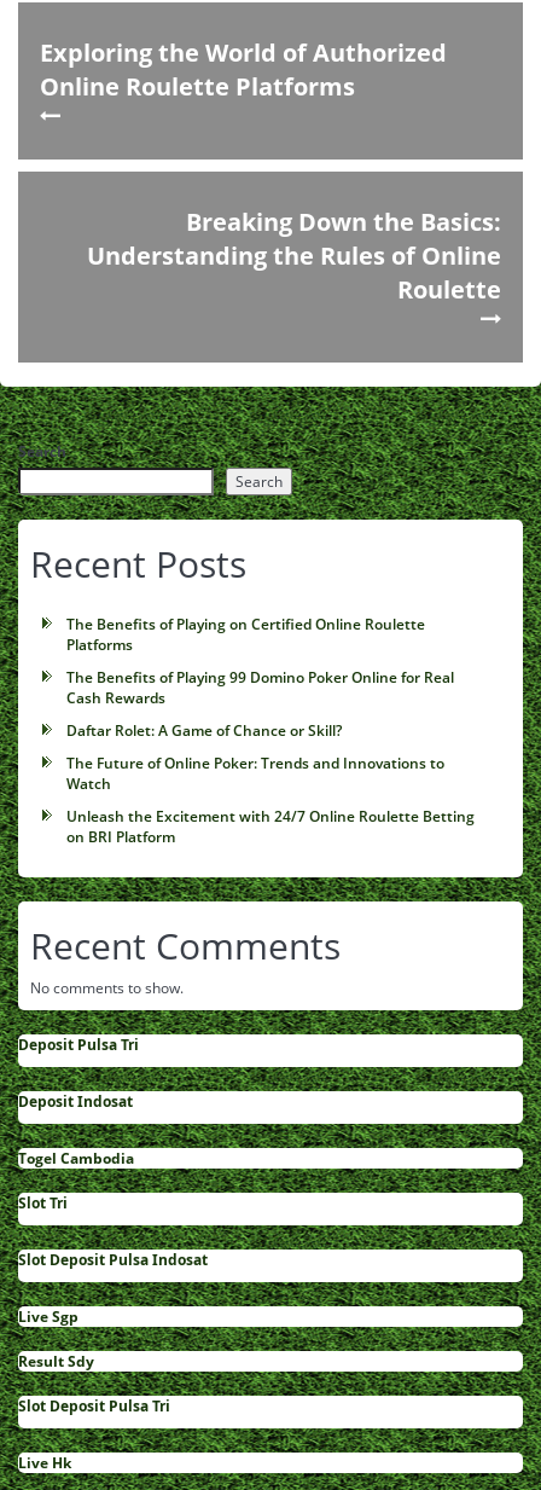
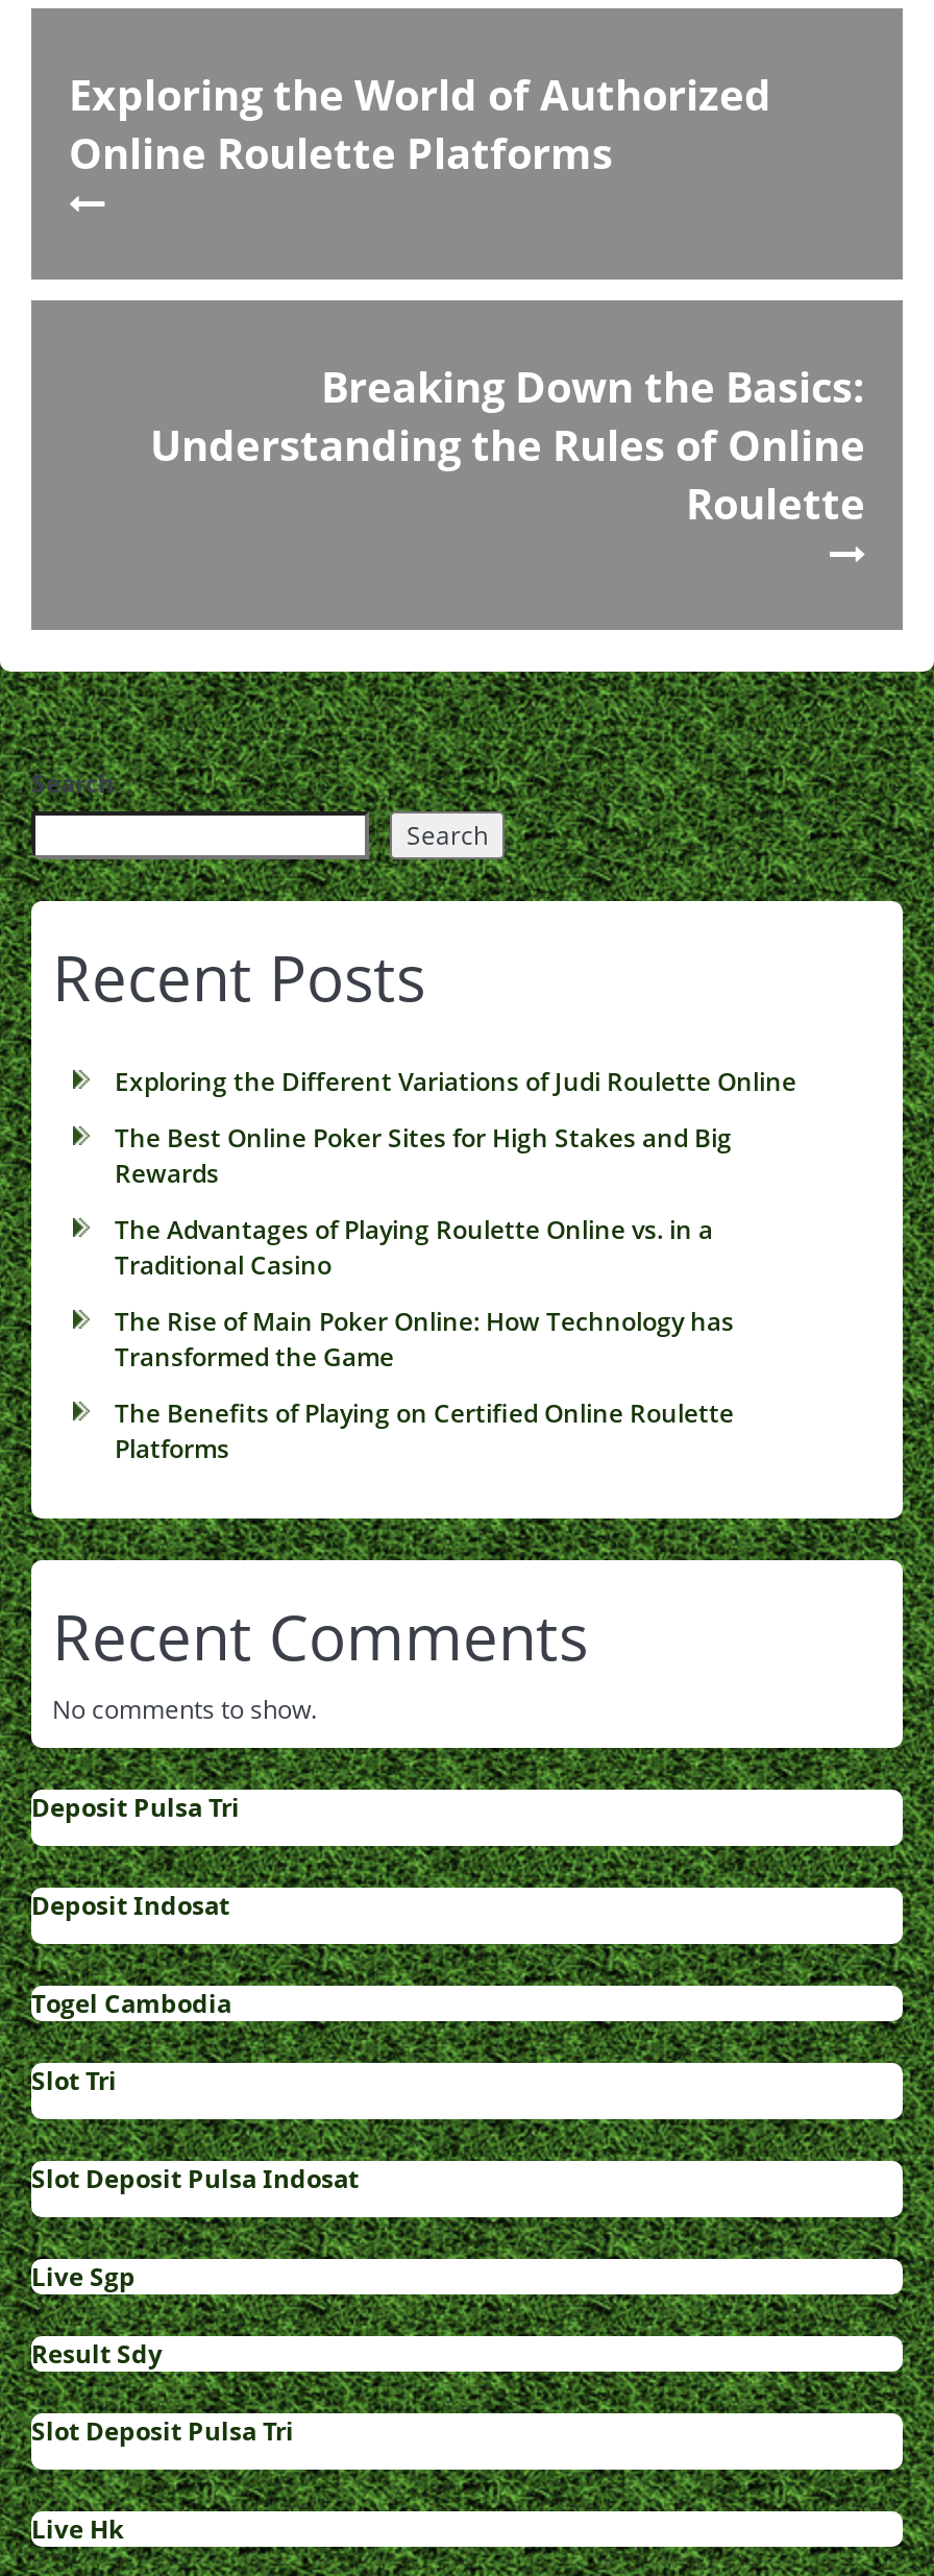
none -> [115,1064,796,1375] Exploring the Different Variations of Judi Roulette Online | The Best Online Poker Sites for High Stakes and Big | Rewards | The Advantages of Playing Roulette Online vs. in a | Traditional Casino | The Rise of Main Poker Online: How Technology has | Transformed the Game
moved [66,614,425,655] -> [115,1395,734,1466]: The Benefits of Playing on Certified Online Roulette | Platforms
[66,667,475,847] The Benefits of Playing 99 Domino Poker Online for Real | Cash Rewards | Daftar Rolet: A Game of Chance or Skill? | The Future of Online Poker: Trends and Innovations to | Watch | Unleash the Excitement with 24/7 Online Roulette Betting | on BRI Platform -> none

